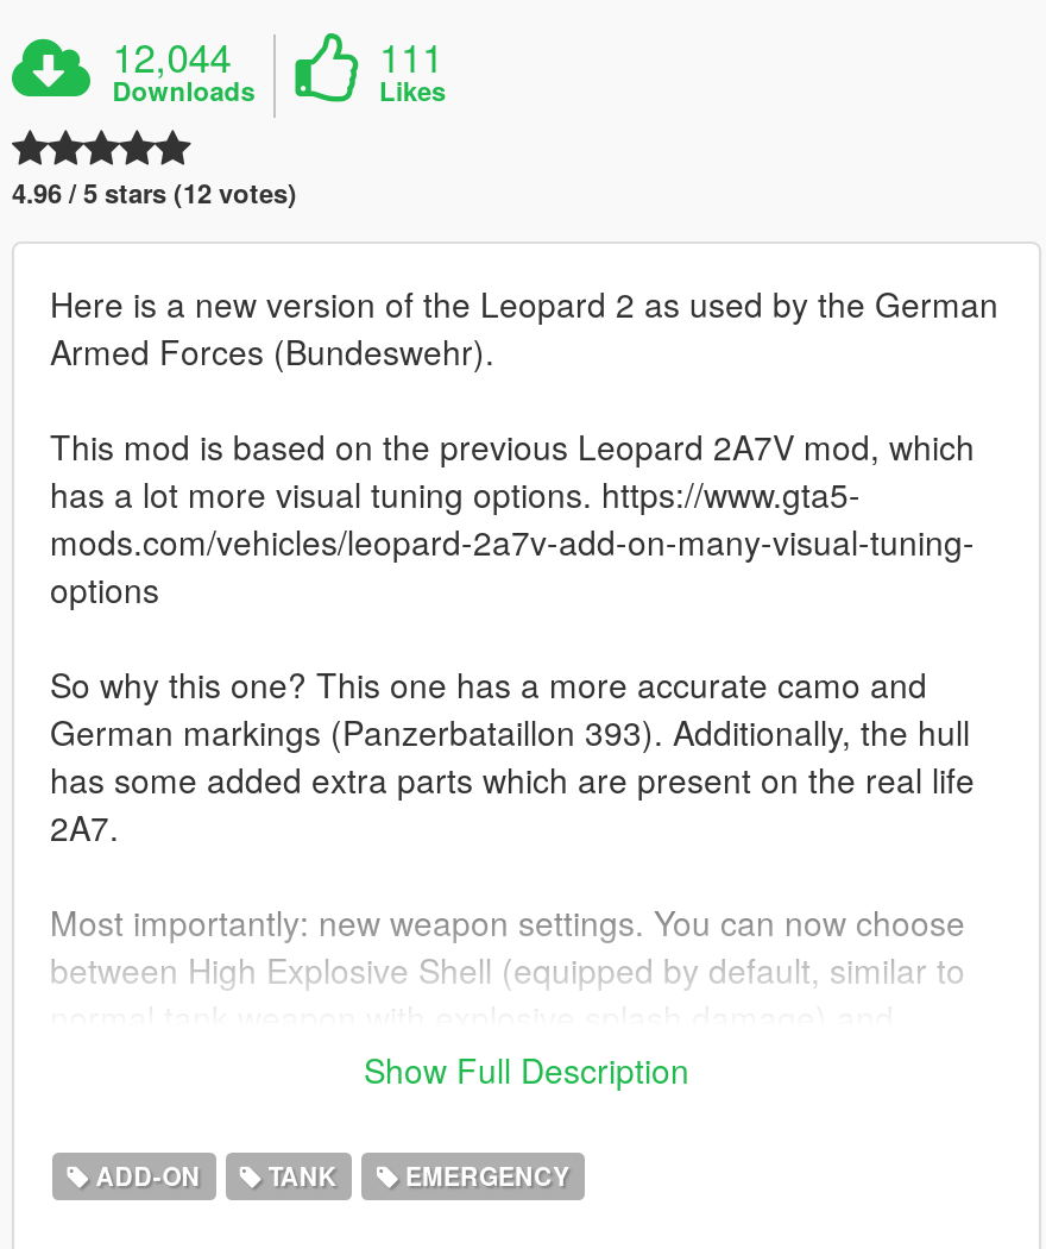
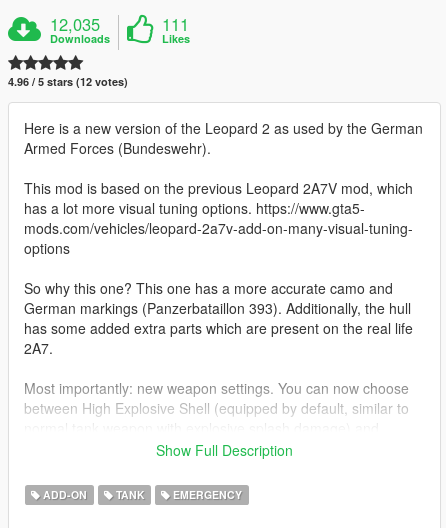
[112,27,231,84] 12,044 -> [50,12,100,36] 12,035

